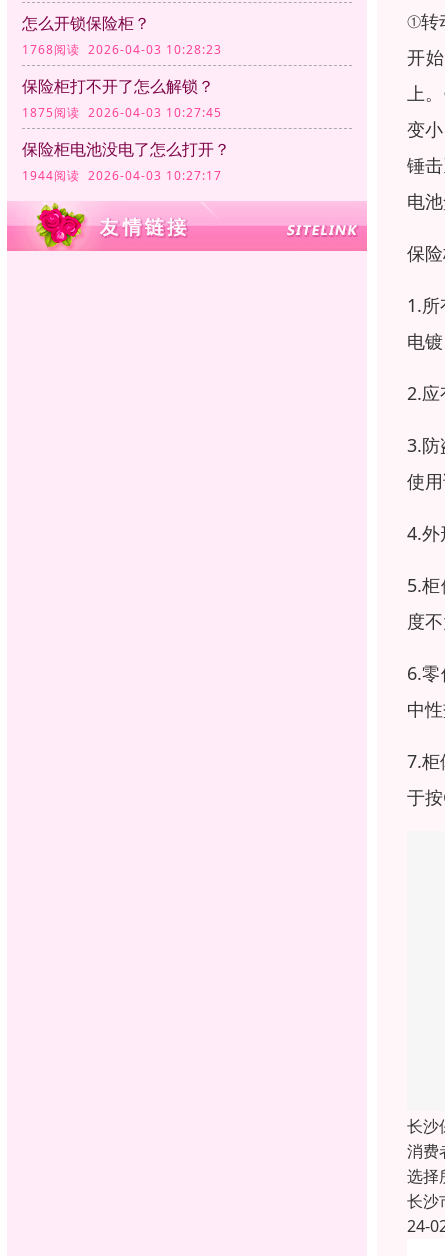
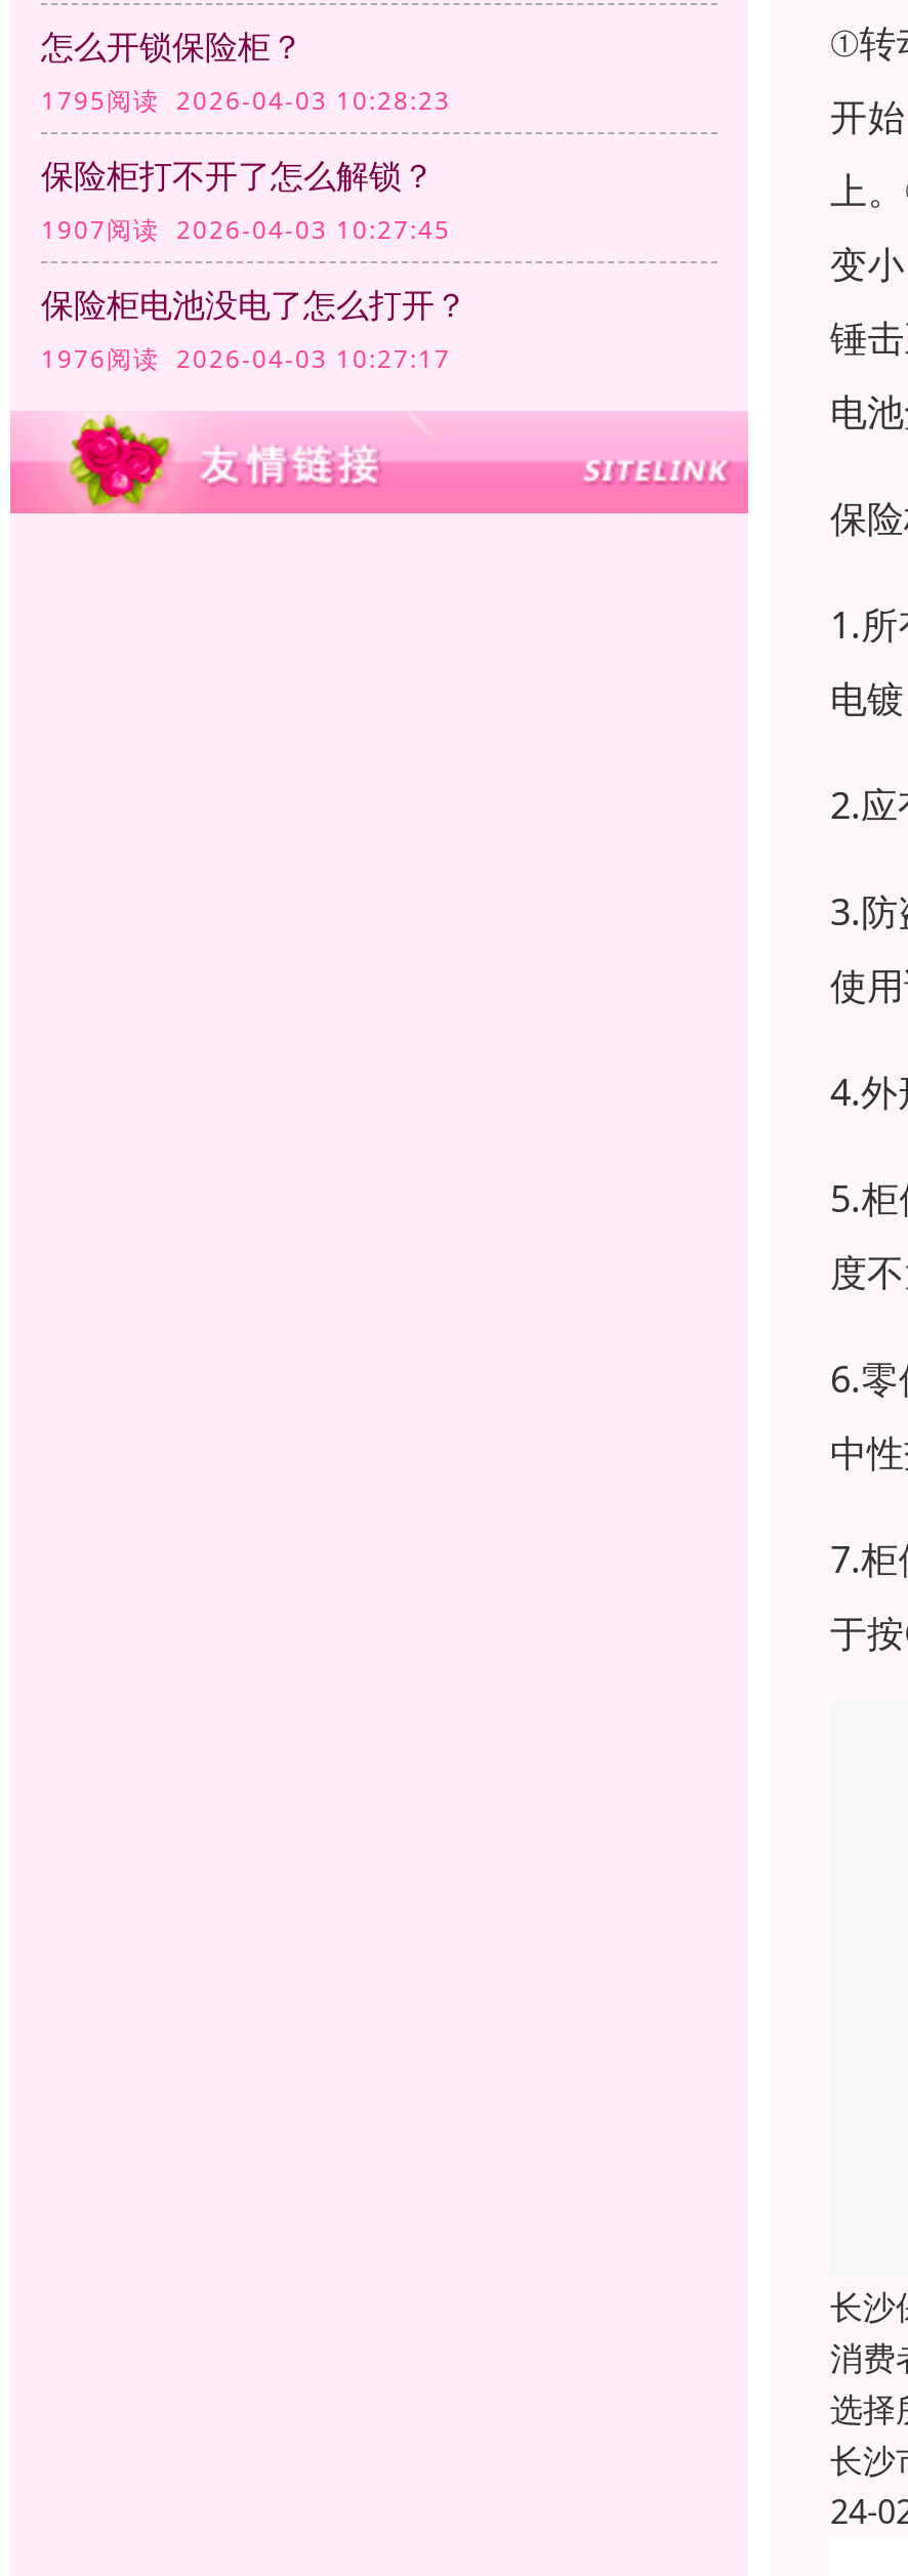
[22,41,222,58] 1768阅读 2026-04-03 10:28:23 -> [41,83,451,118] 1795阅读 2026-04-03 10:28:23
[22,104,222,121] 1875阅读 2026-04-03 10:27:45 -> [41,213,451,247] 1907阅读 2026-04-03 10:27:45
[22,167,222,184] 1944阅读 2026-04-03 10:27:17 -> [41,342,451,376] 1976阅读 2026-04-03 10:27:17

